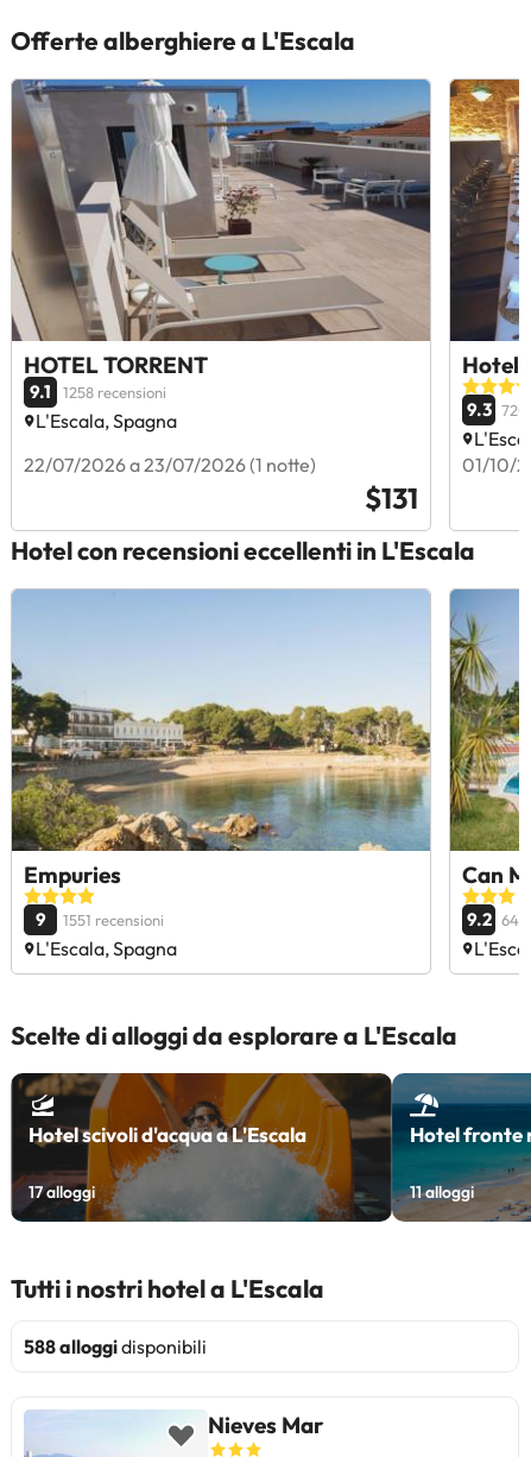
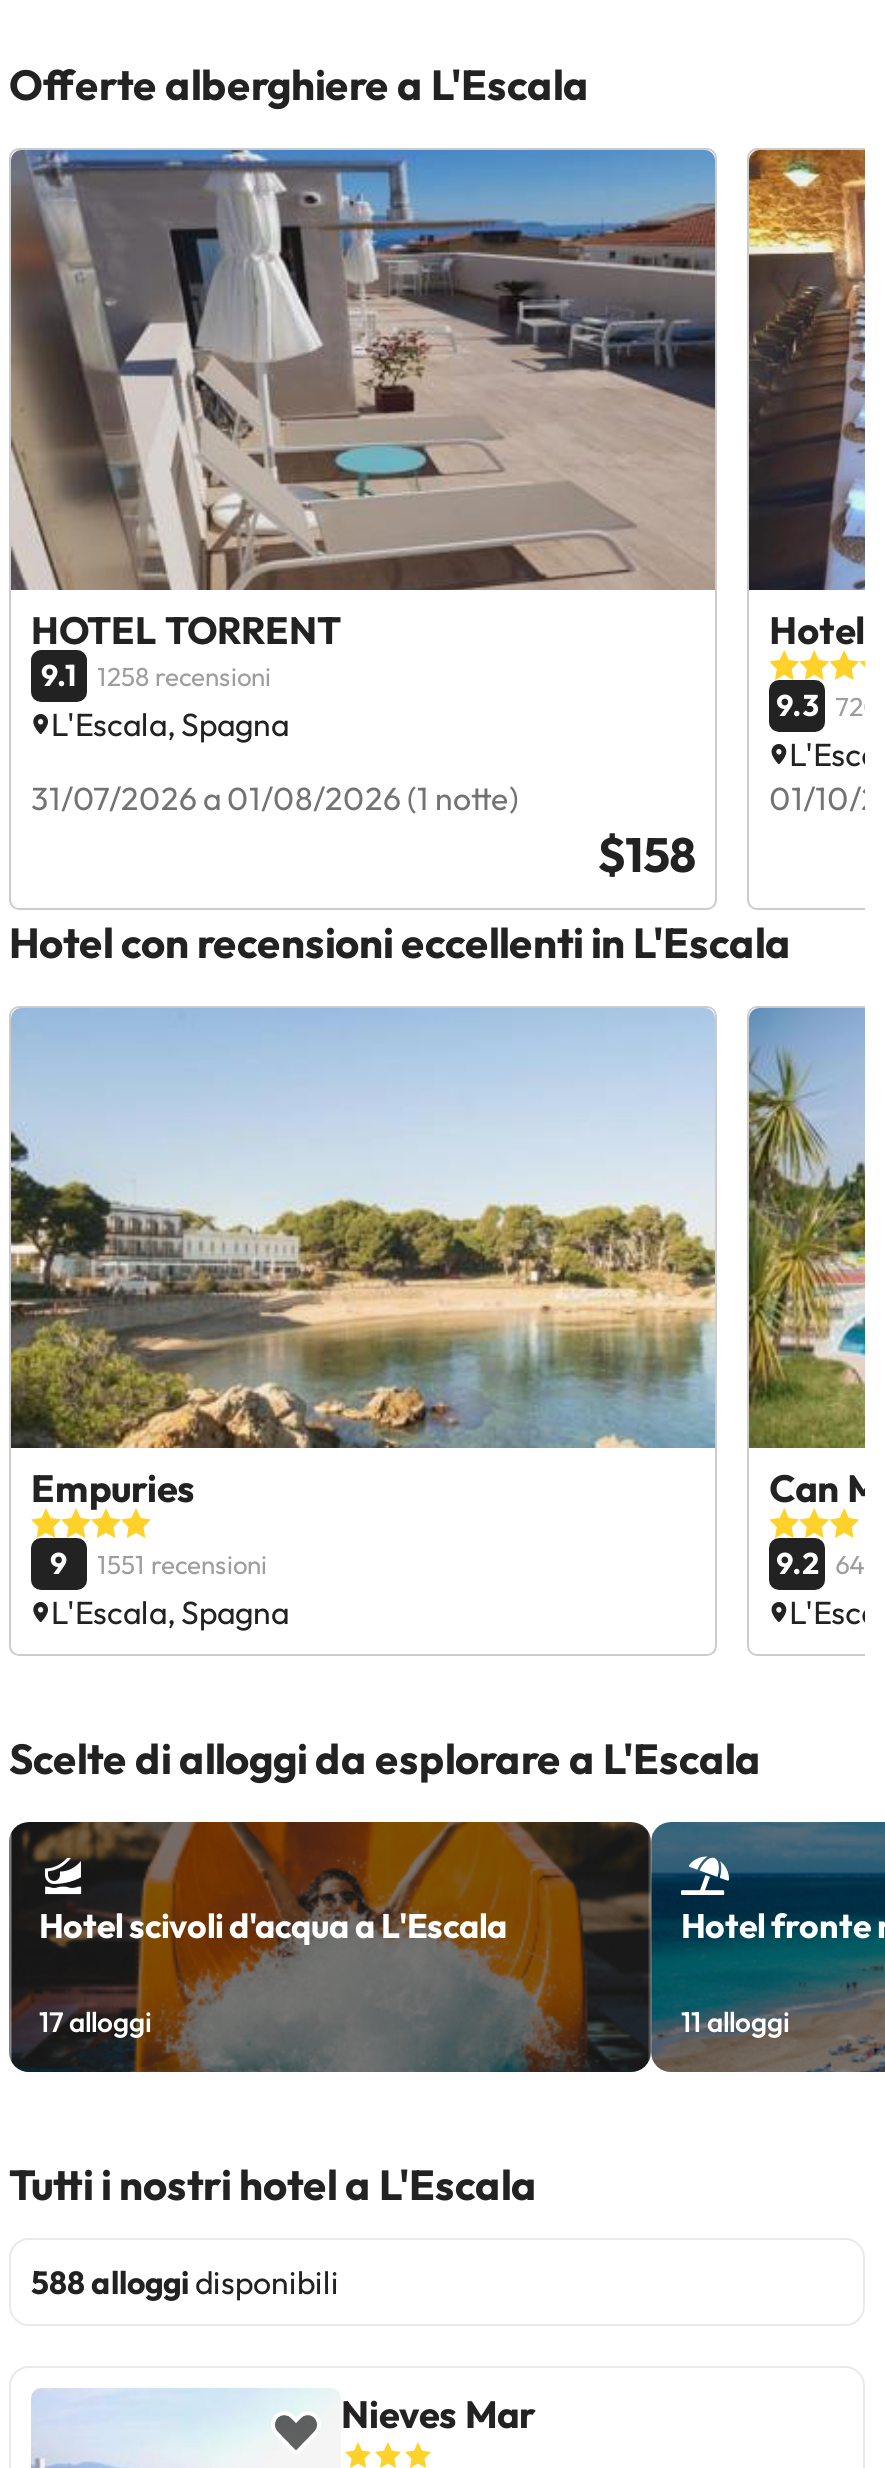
[24,452,316,476] 22/07/2026 a 23/07/2026 (1 notte) -> [31,777,519,817] 31/07/2026 a 01/08/2026 (1 notte)
[365,480,418,515] $131 -> [597,823,695,883] $158

